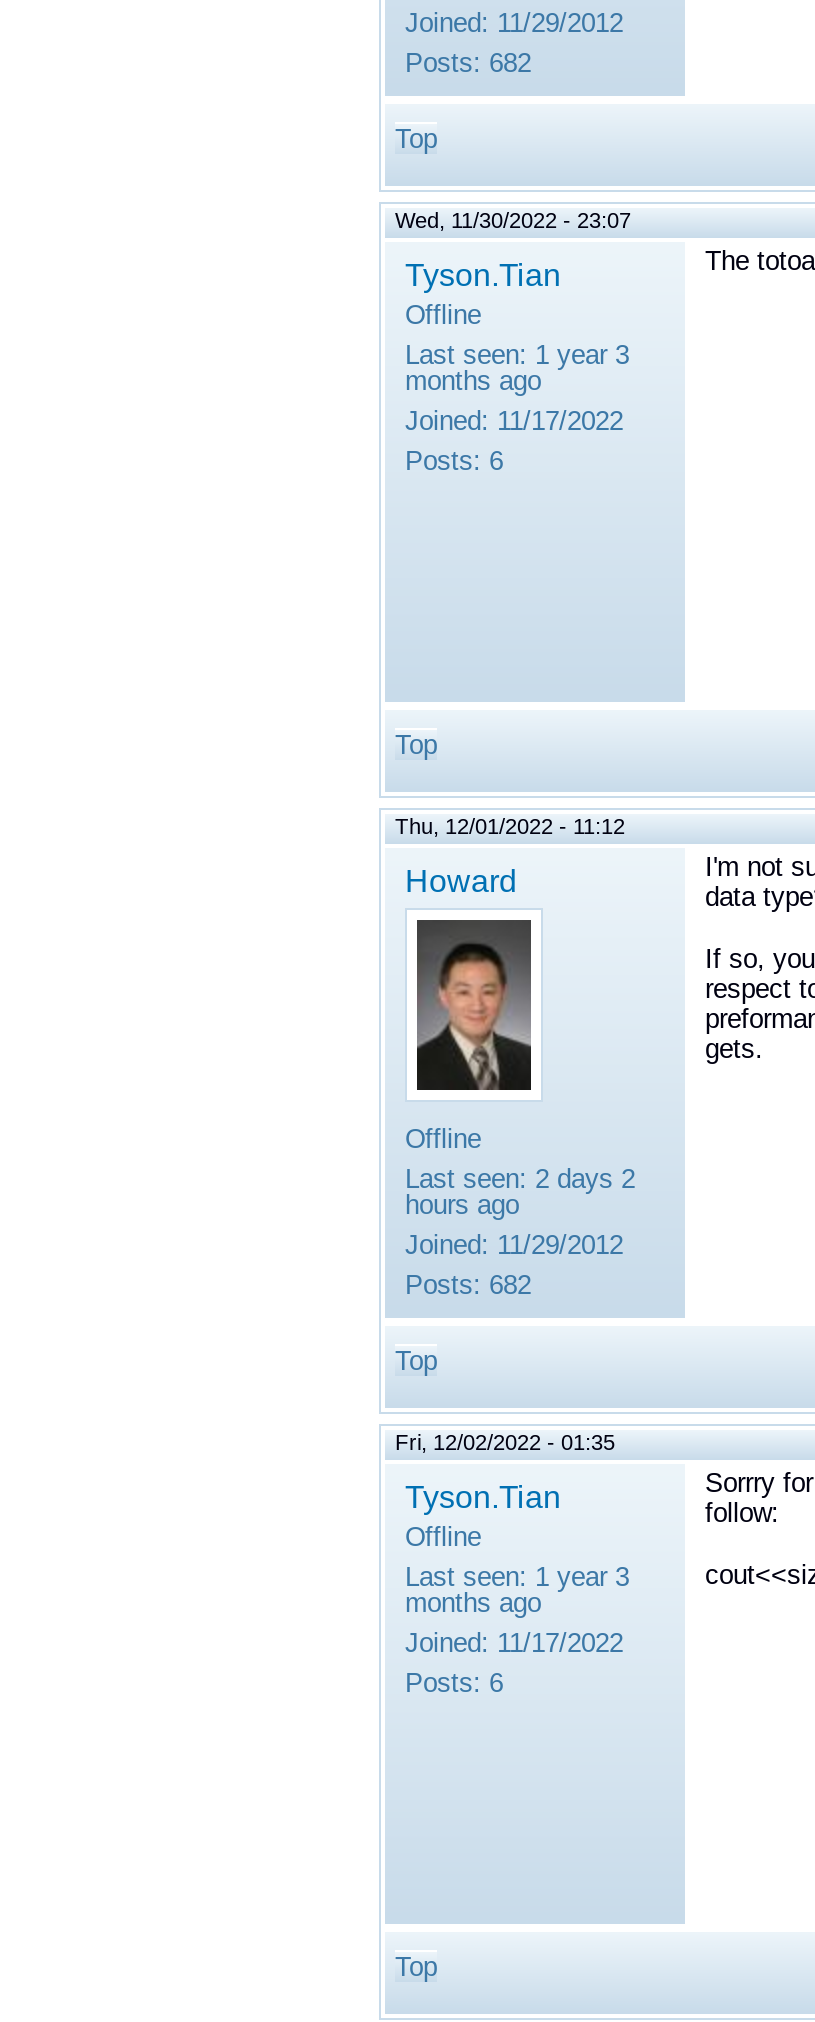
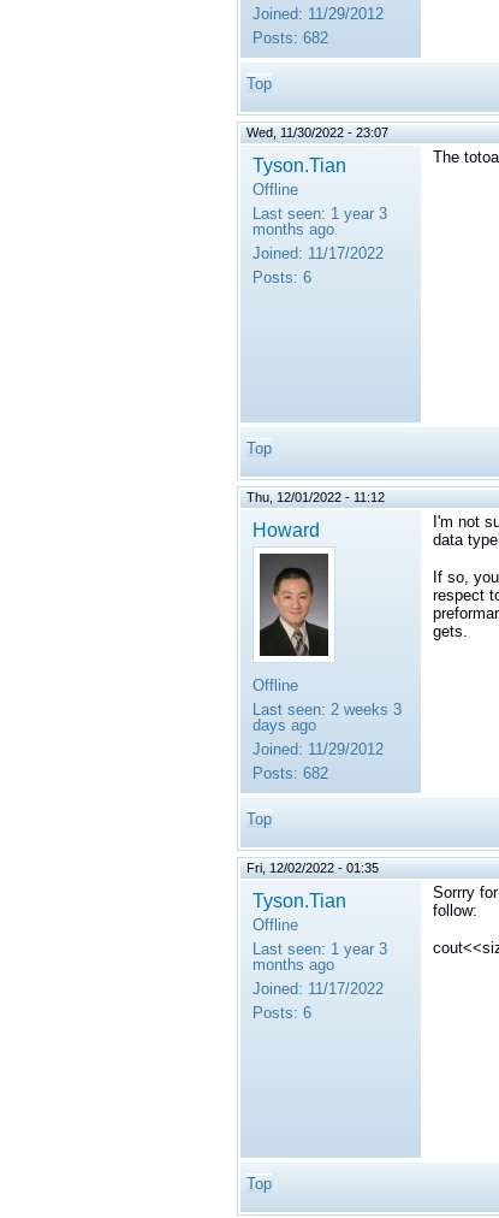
[405,1164,635,1194] Last seen: 2 days 2 -> [253,700,402,718] Last seen: 2 weeks 3
[405,1190,519,1220] hours ago -> [253,716,316,734] days ago

